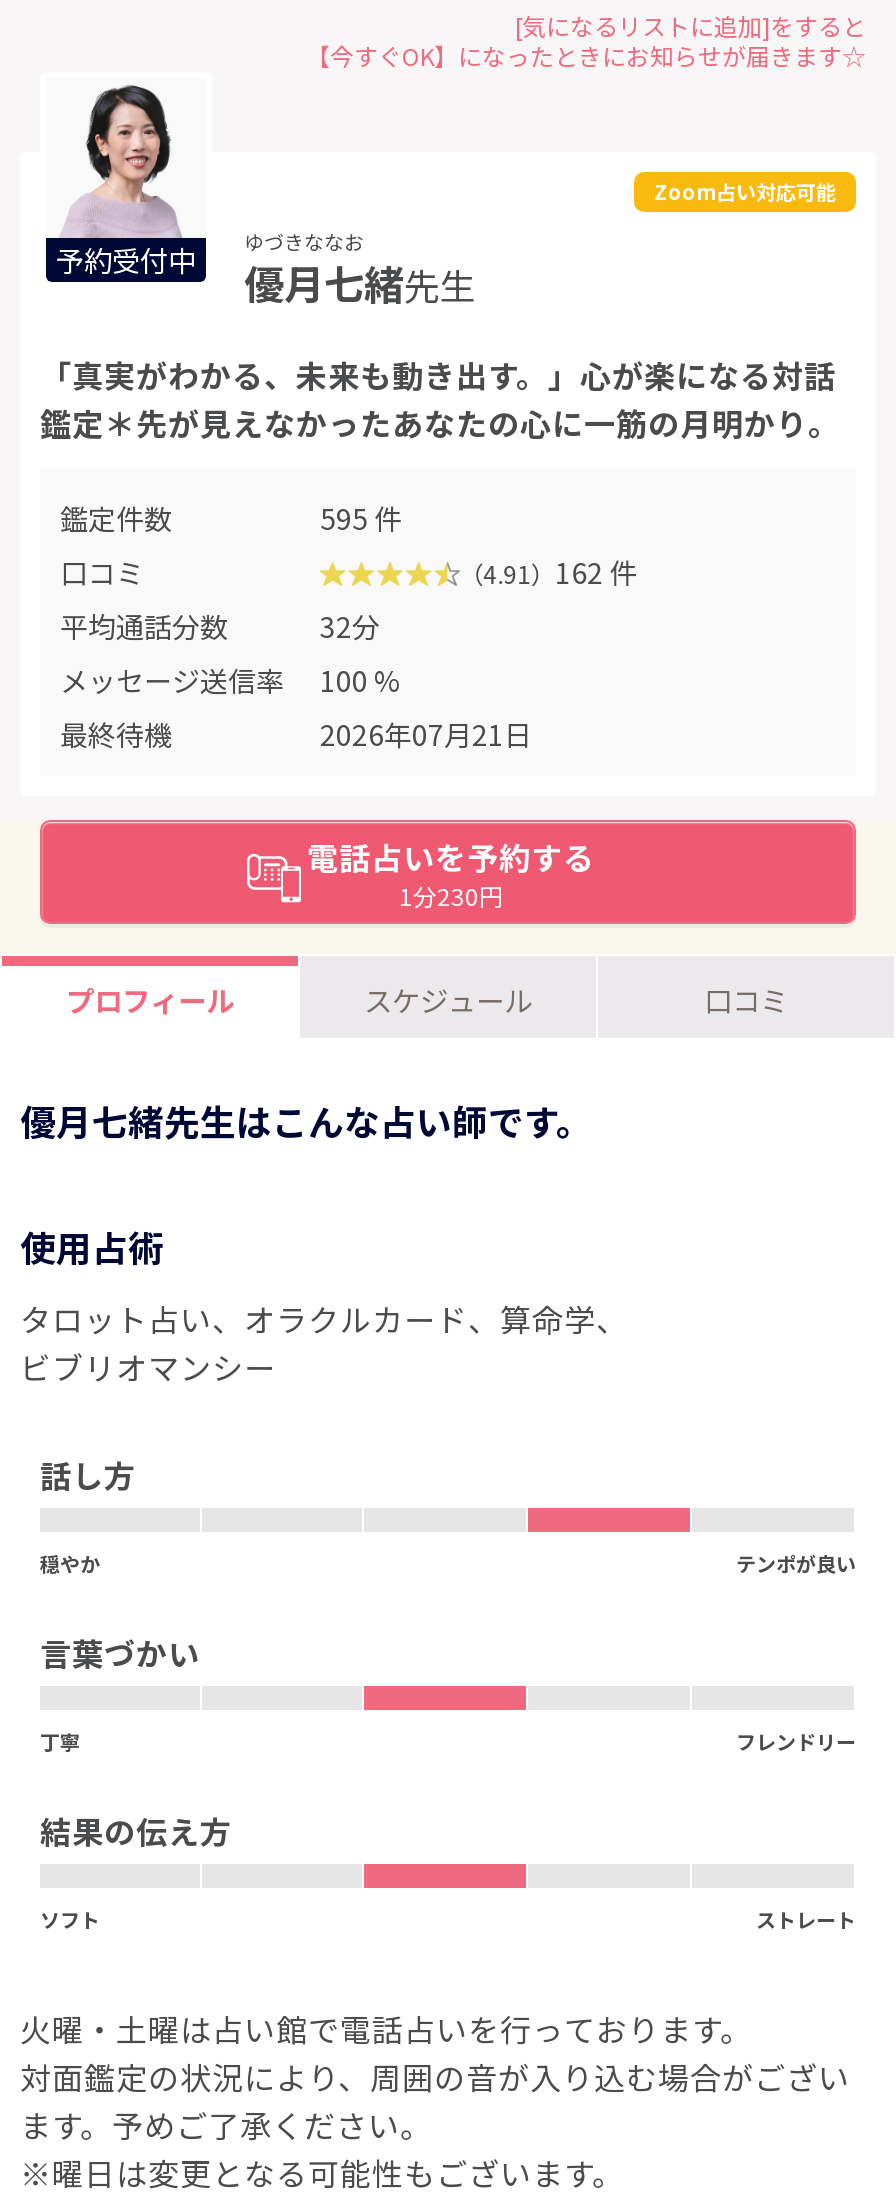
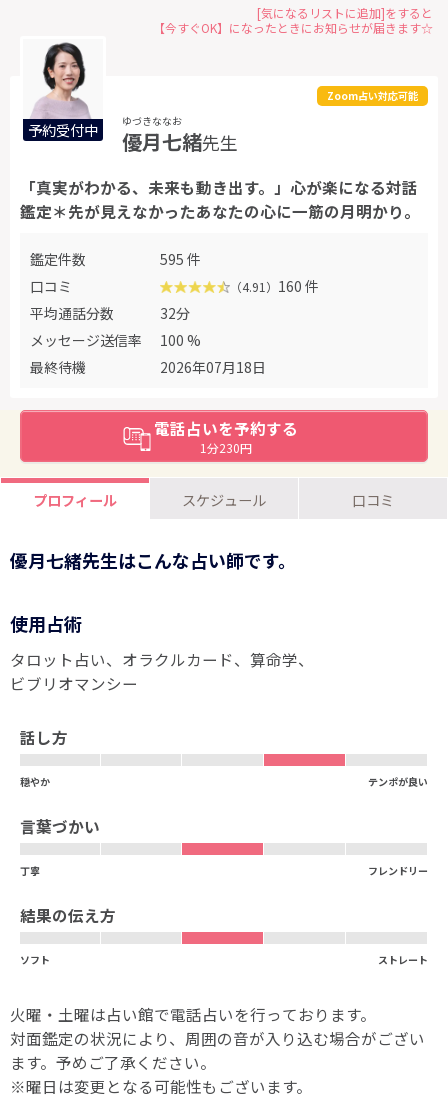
[459,552,637,592] （4.91）162 件 -> [230,276,319,296] （4.91）160 件
[320,714,532,754] 2026年07月21日 -> [160,357,266,377] 2026年07月18日

